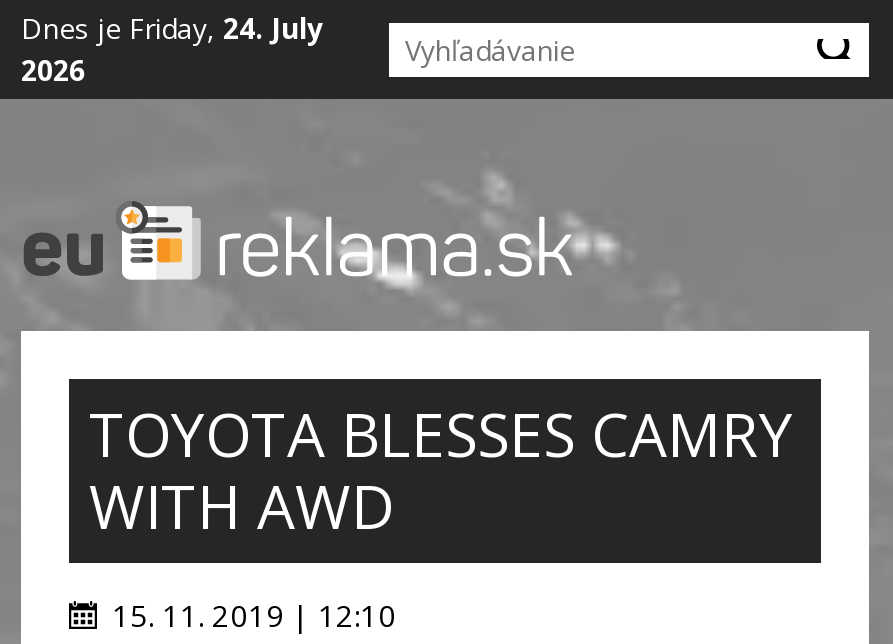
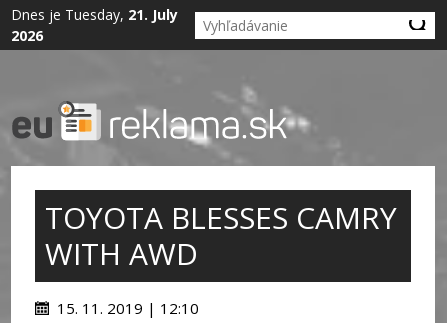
[21,9,323,47] Dnes je Friday, 24. July -> [11,5,178,24] Dnes je Tuesday, 21. July

